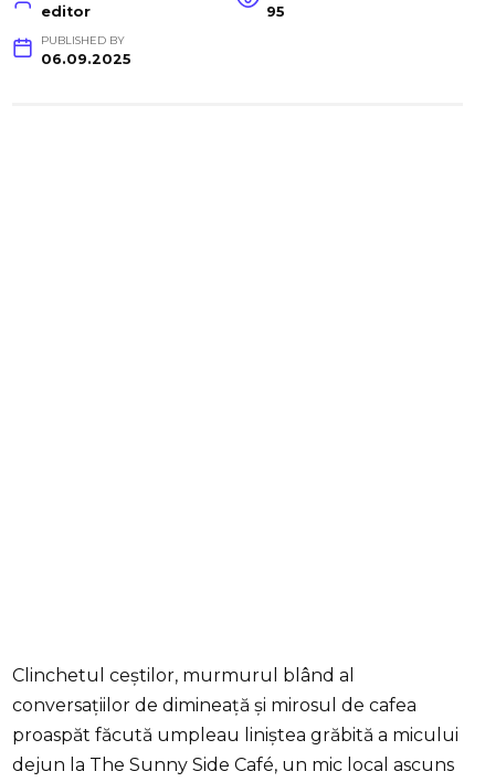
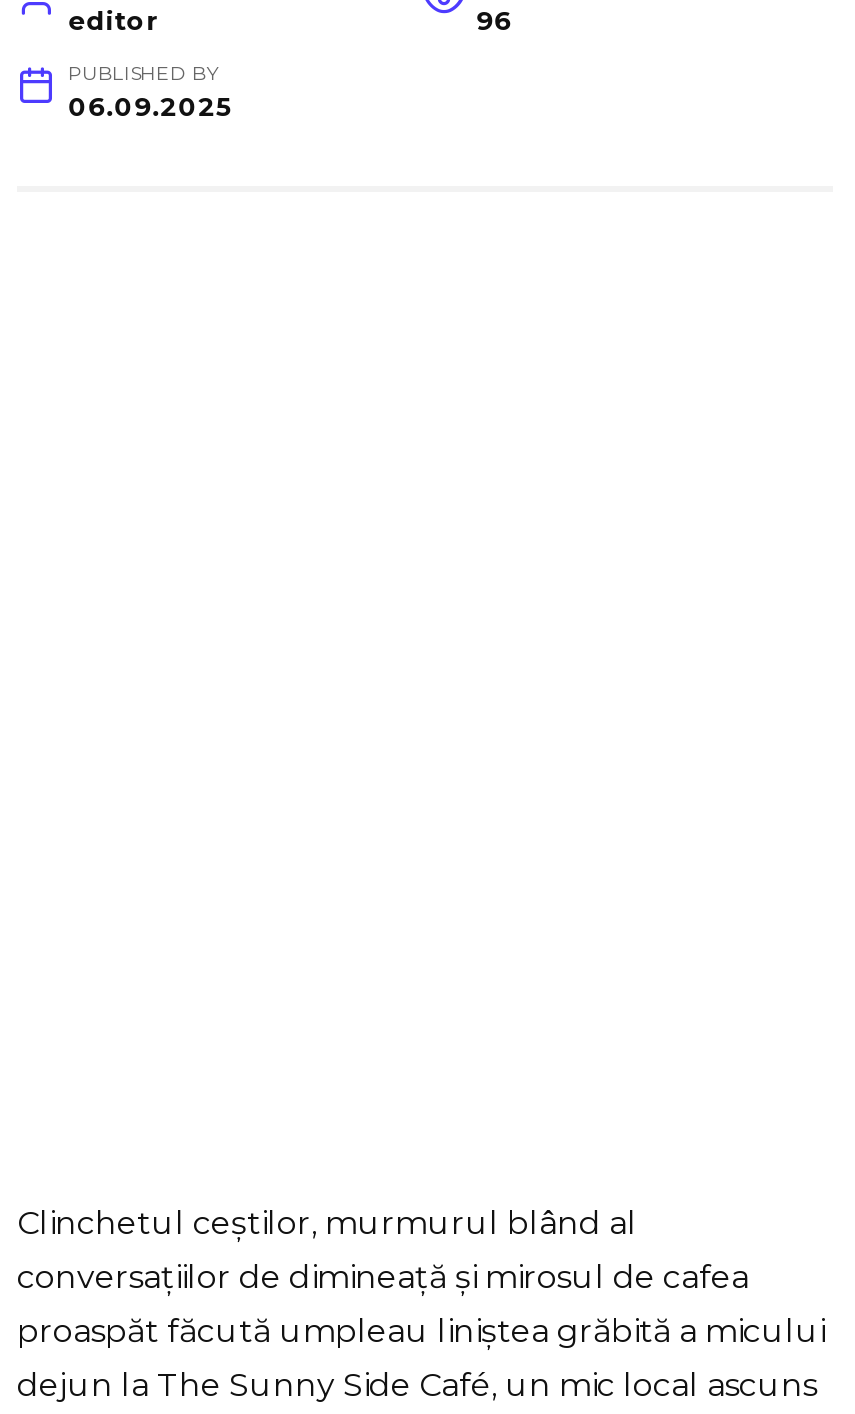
[266,3,285,20] 95 -> [476,6,512,36] 96

